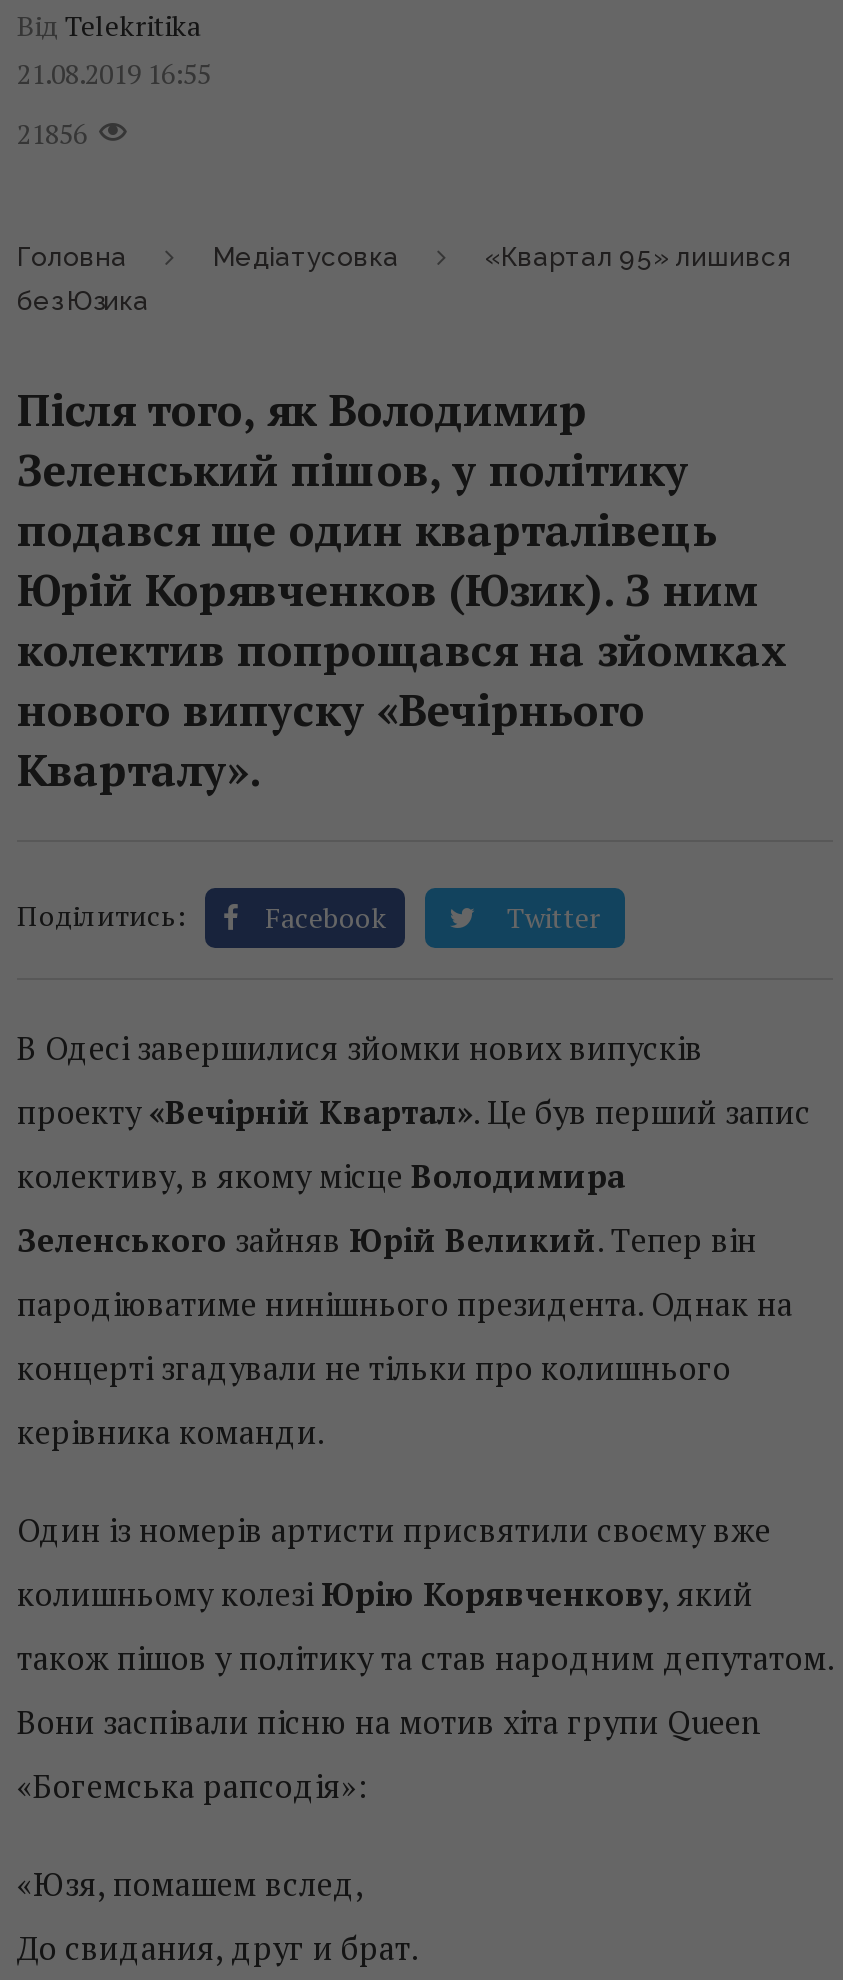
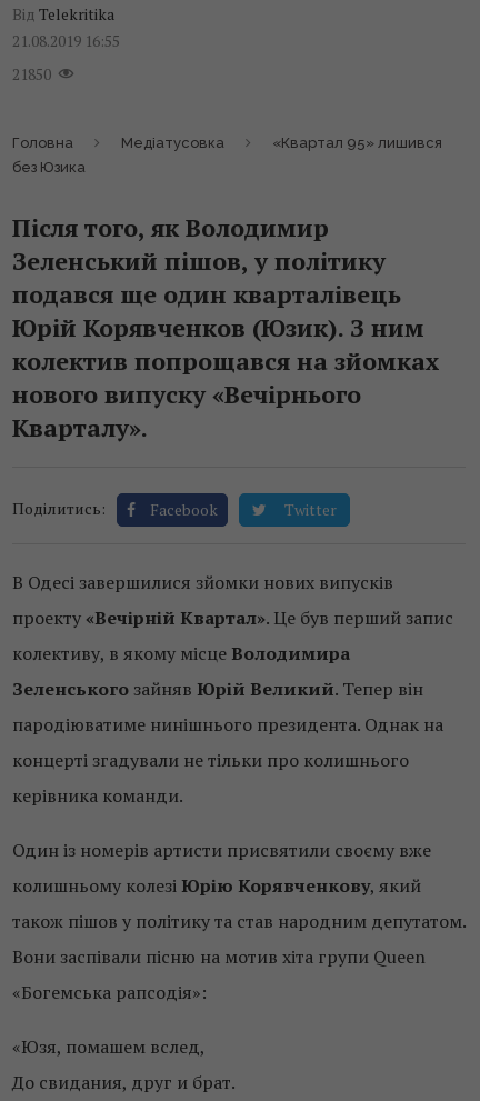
[17,114,87,152] 21856 -> [12,63,51,85] 21850

